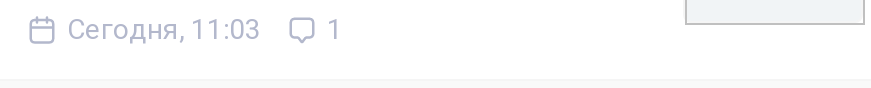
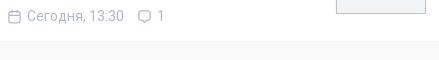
[67,14,261,46] Сегодня, 11:03 -> [27,8,124,24] Сегодня, 13:30

